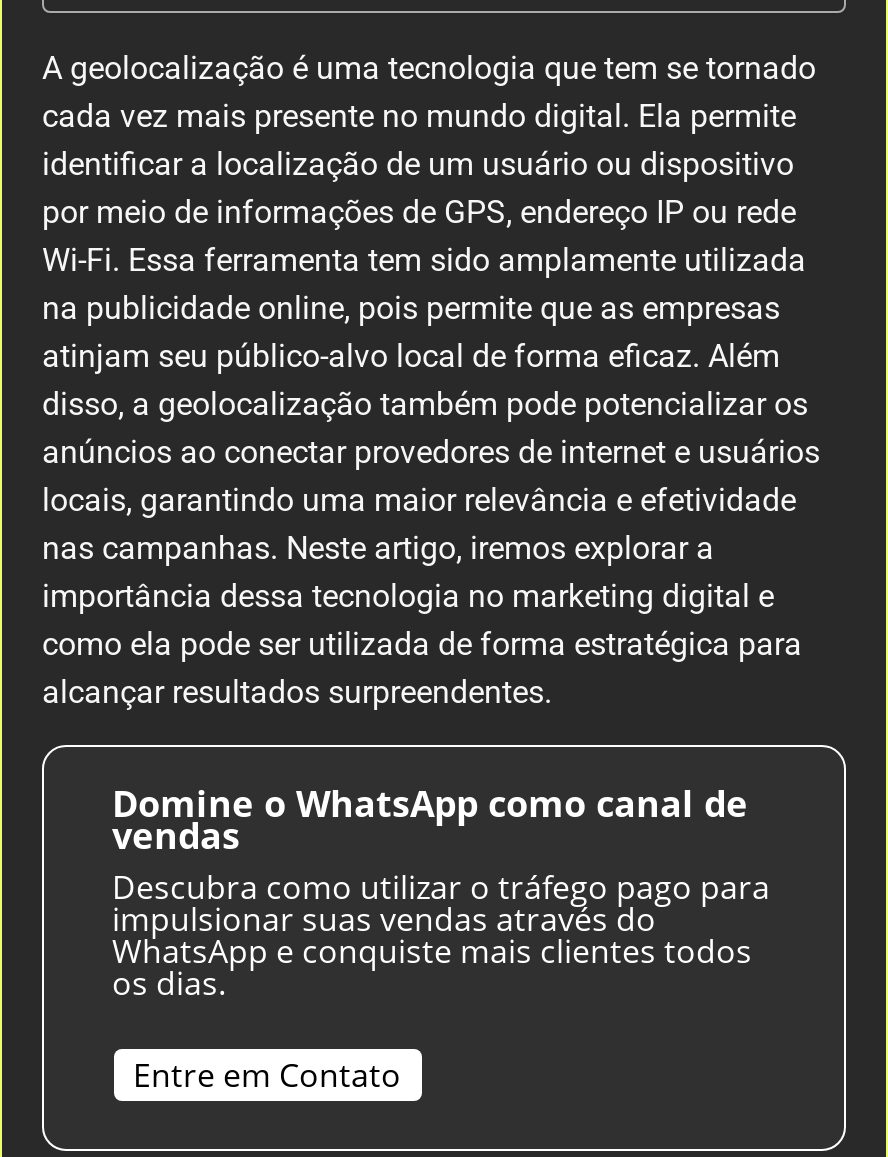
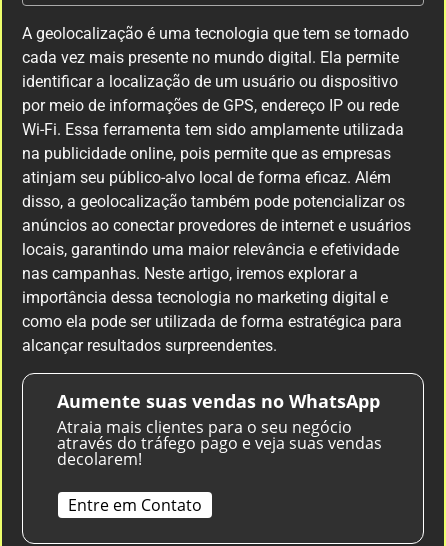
[112,779,770,1005] Domine o WhatsApp como canal de | vendas | Descubra como utilizar o tráfego pago para | impulsionar suas vendas através do | WhatsApp e conquiste mais clientes todos | os dias. -> [57,389,382,470] Aumente suas vendas no WhatsApp | Atraia mais clientes para o seu negócio | através do tráfego pago e veja suas vendas | decolarem!

